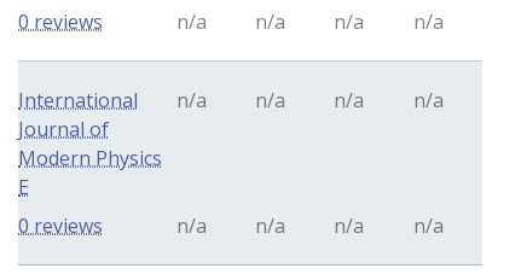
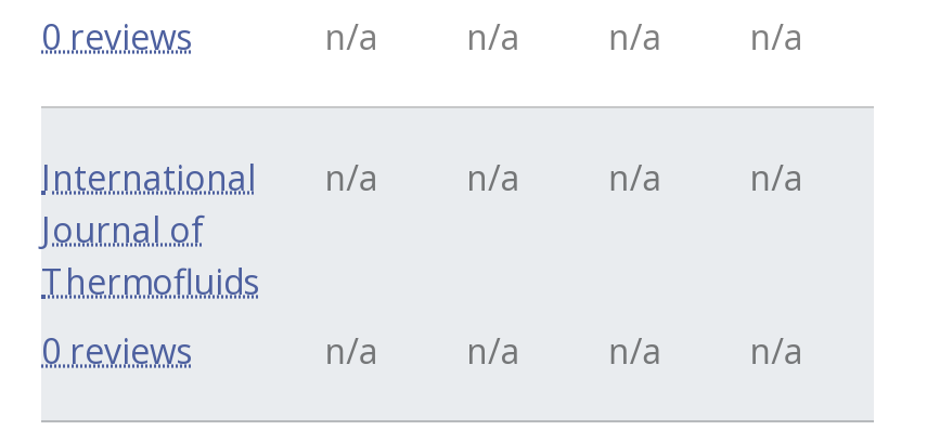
[18,145,162,200] Modern Physics | E -> [41,258,260,305] Thermofluids

